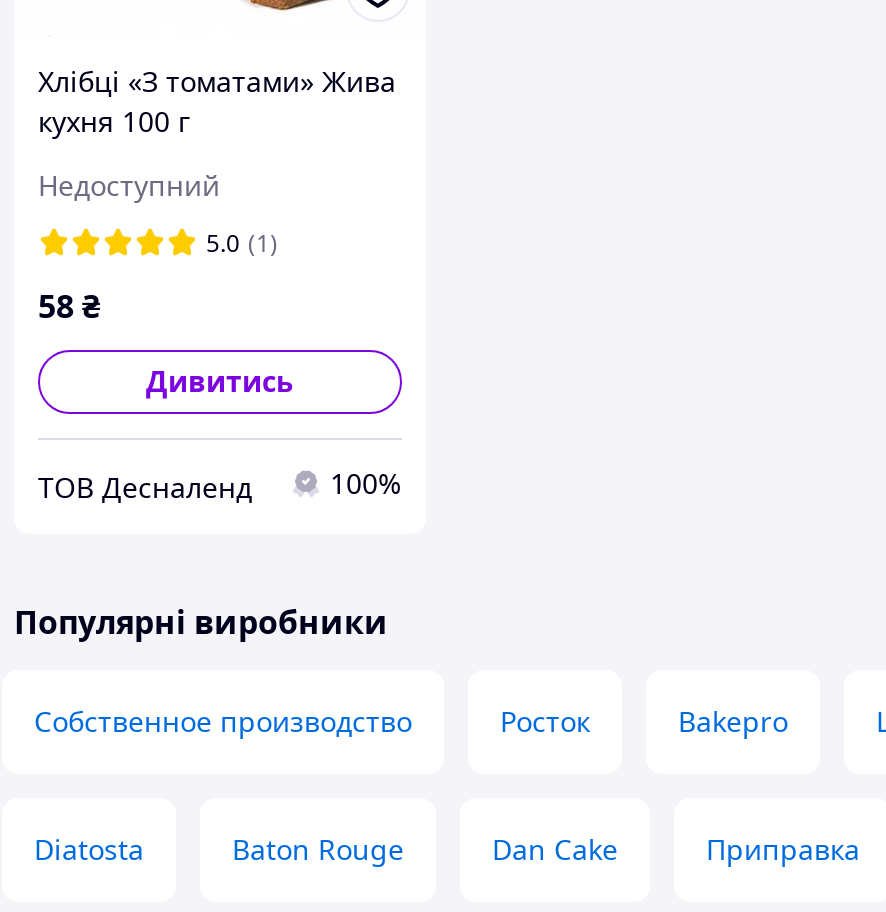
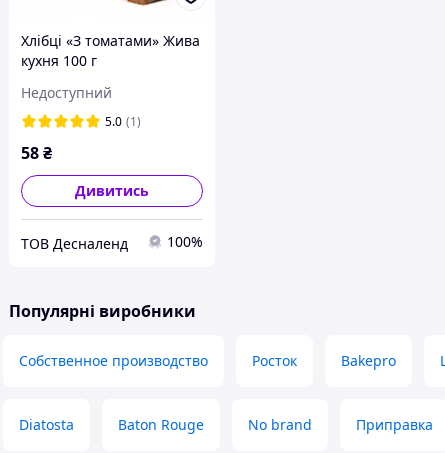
[492,830,618,868] Dan Cake -> [248,415,312,434] No brand

